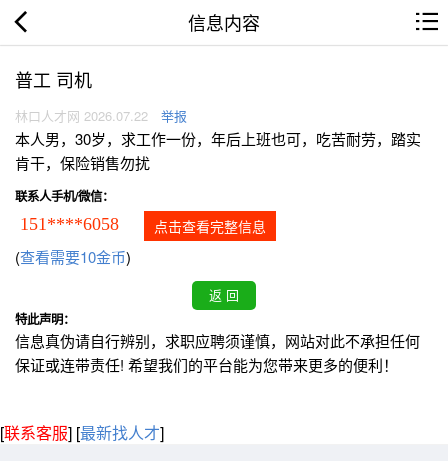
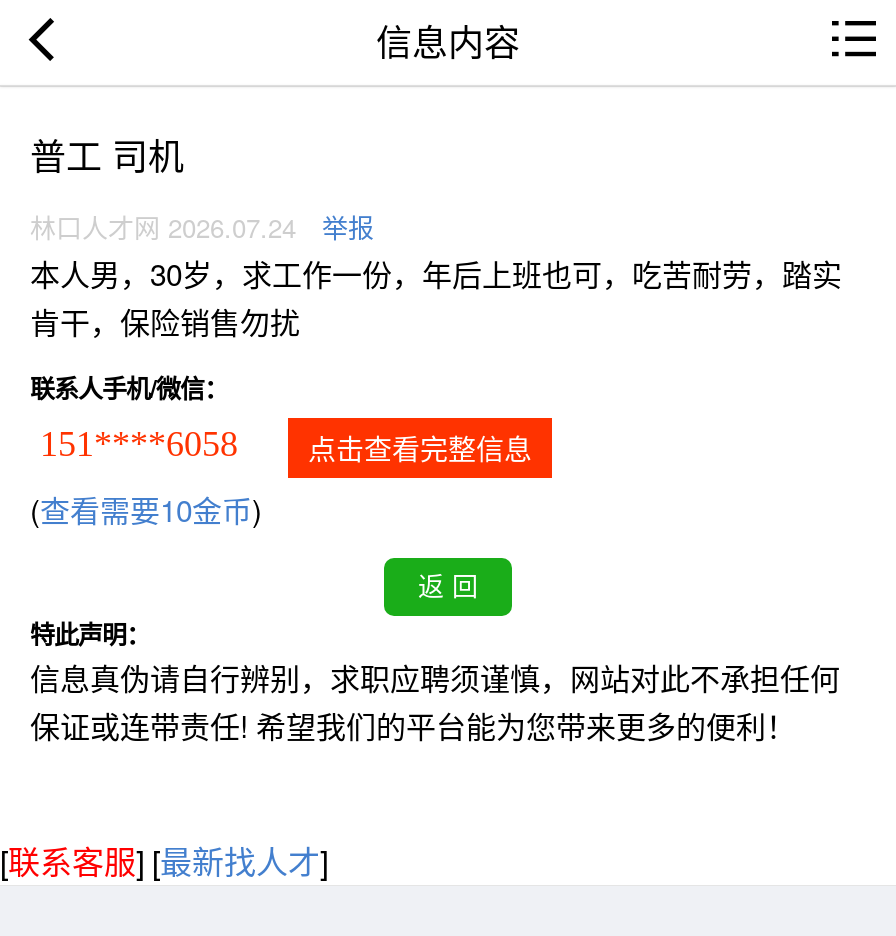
[15,106,187,125] 林口人才网 2026.07.22 举报 -> [30,208,374,246] 林口人才网 2026.07.24 举报

